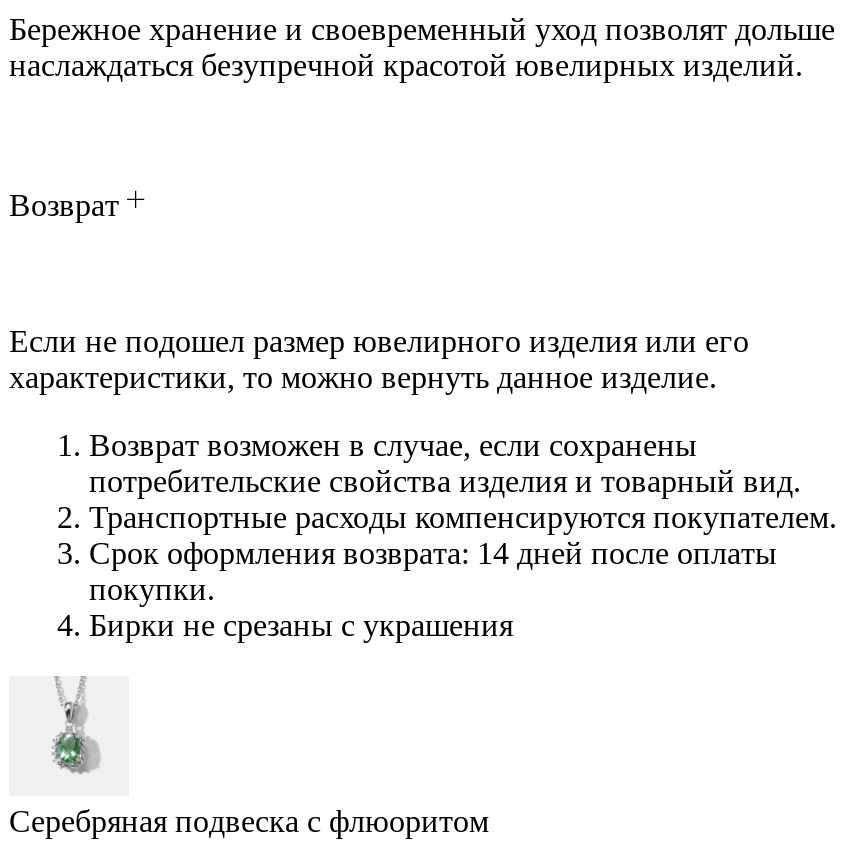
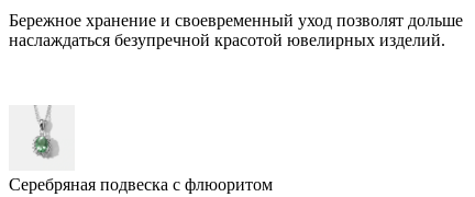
[9,189,119,223] Возврат -> none
[9,325,837,643] Если не подошел размер ювелирного изделия или его | характеристики, то можно вернуть данное изделие. | Возврат возможен в случае, если сохранены | потребительские свойства изделия и товарный вид. | Транспортные расходы компенсируются покупателем. | Срок оформления возврата: 14 дней после оплаты | покупки. | Бирки не срезаны с украшения -> none

